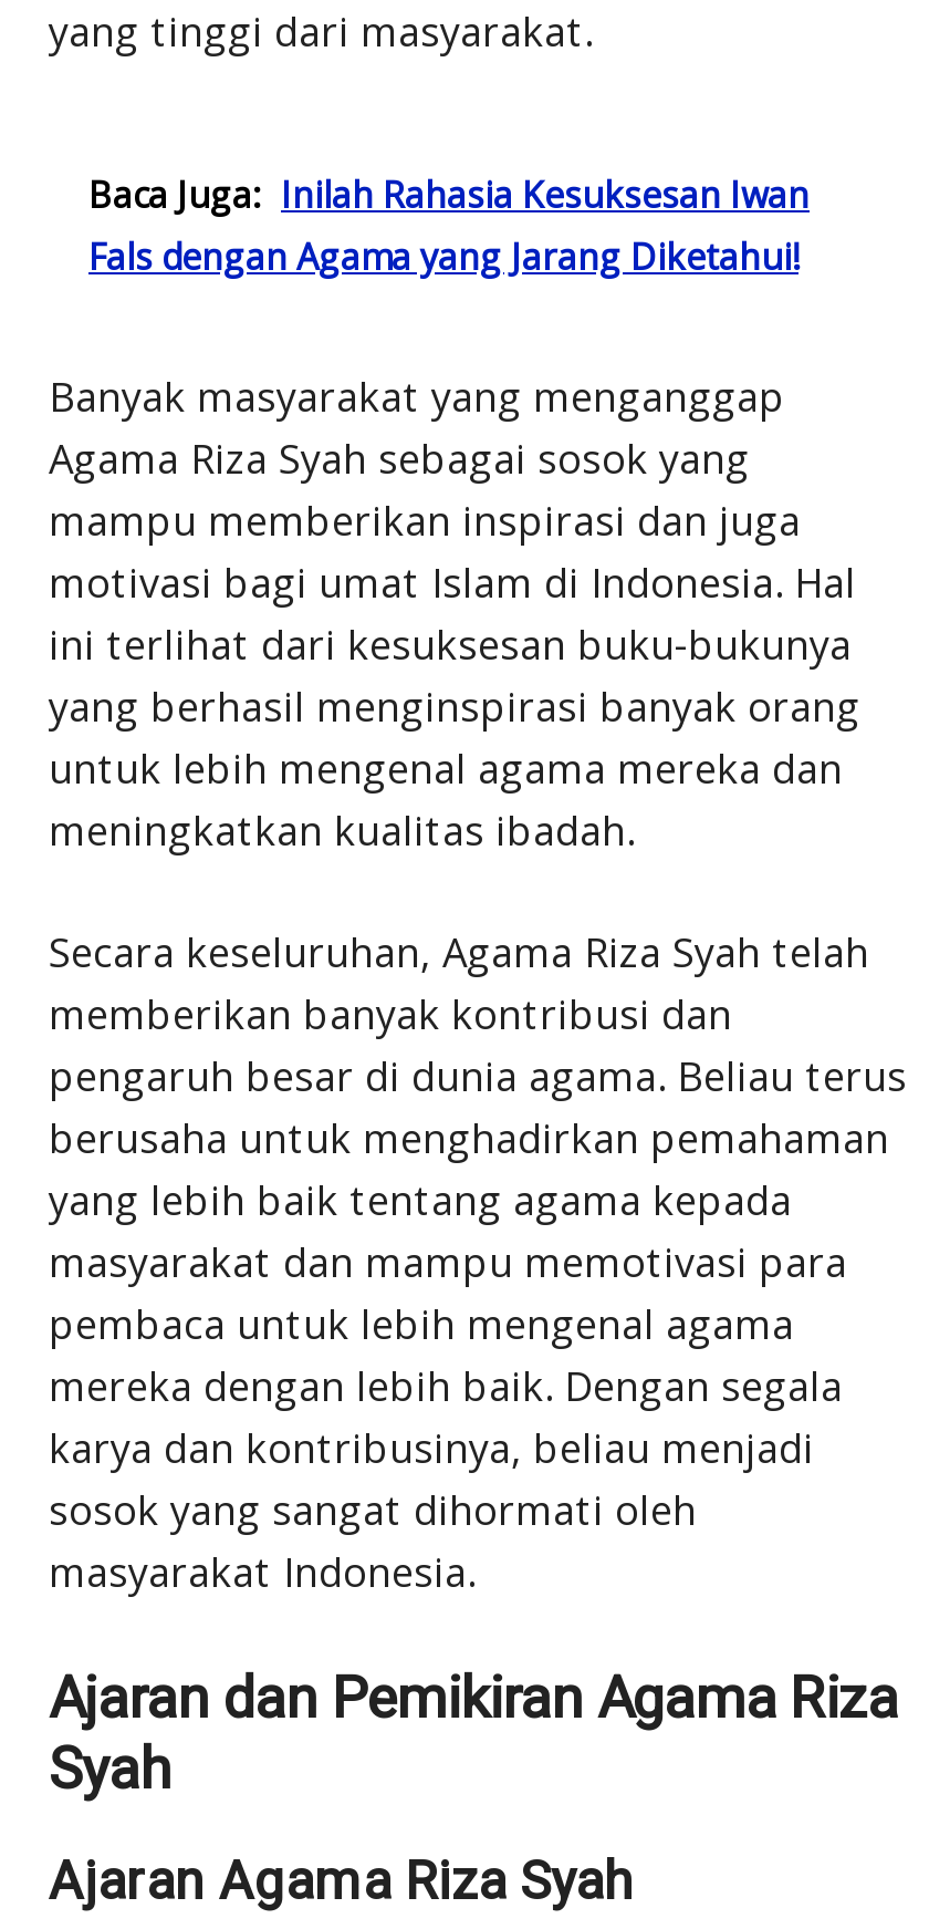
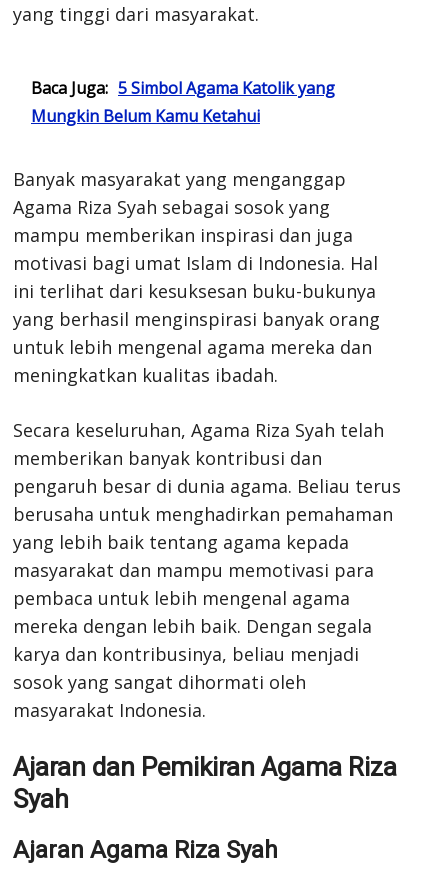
[88,170,810,281] Baca Juga: Inilah Rahasia Kesuksesan Iwan | Fals dengan Agama yang Jarang Diketahui! -> [31,77,335,127] Baca Juga: 5 Simbol Agama Katolik yang | Mungkin Belum Kamu Ketahui

